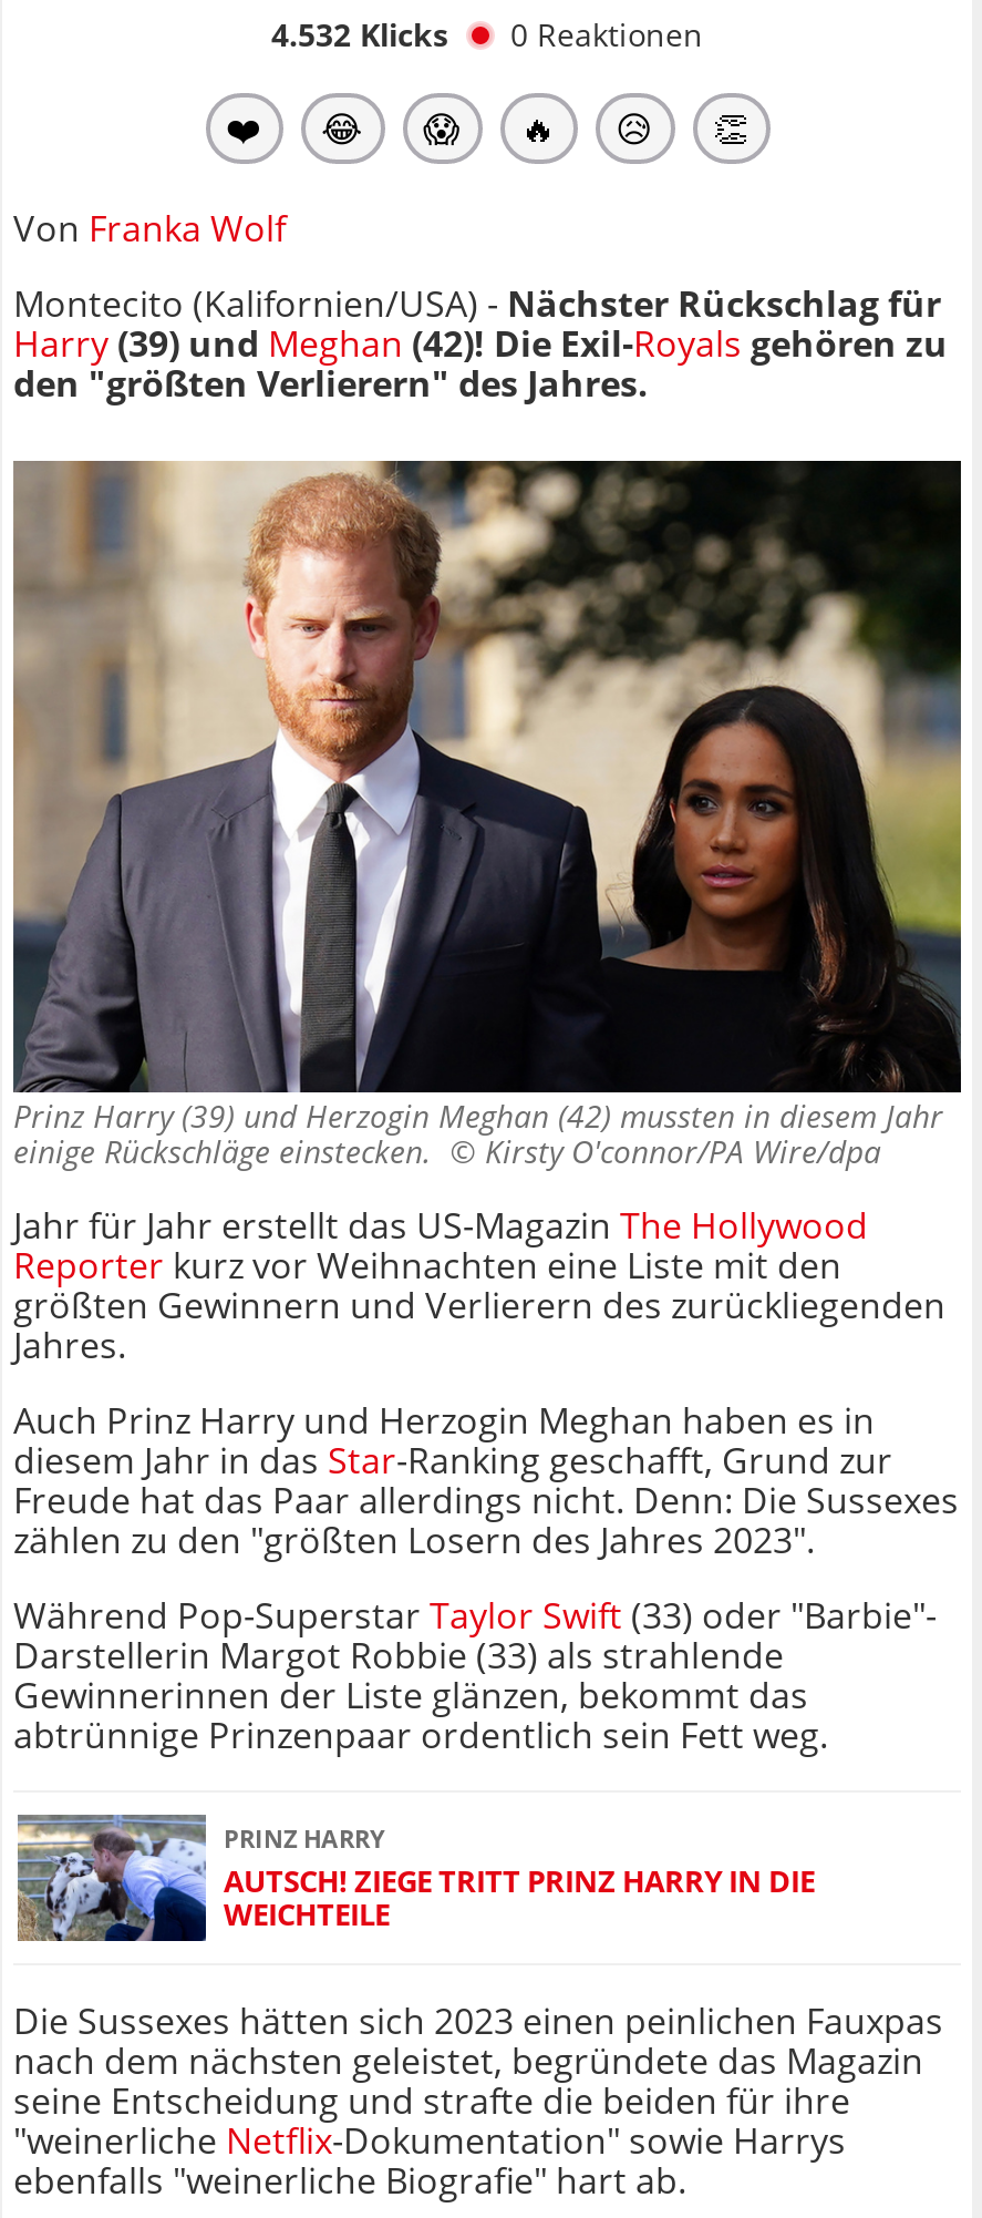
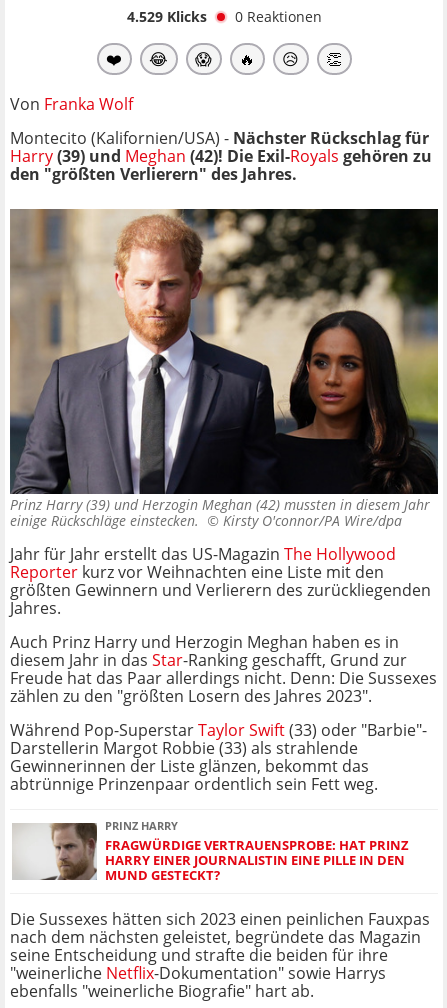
[271,13,703,55] 4.532 Klicks 0 Reaktionen -> [126,7,321,26] 4.529 Klicks 0 Reaktionen
[18,1813,815,1943] [image] | AUTSCH! ZIEGE TRITT PRINZ HARRY IN DIE | WEICHTEILE -> [13,820,409,884] [image] | FRAGWÜRDIGE VERTRAUENSPROBE: HAT PRINZ | HARRY EINER JOURNALISTIN EINE PILLE IN DEN | MUND GESTECKT?

